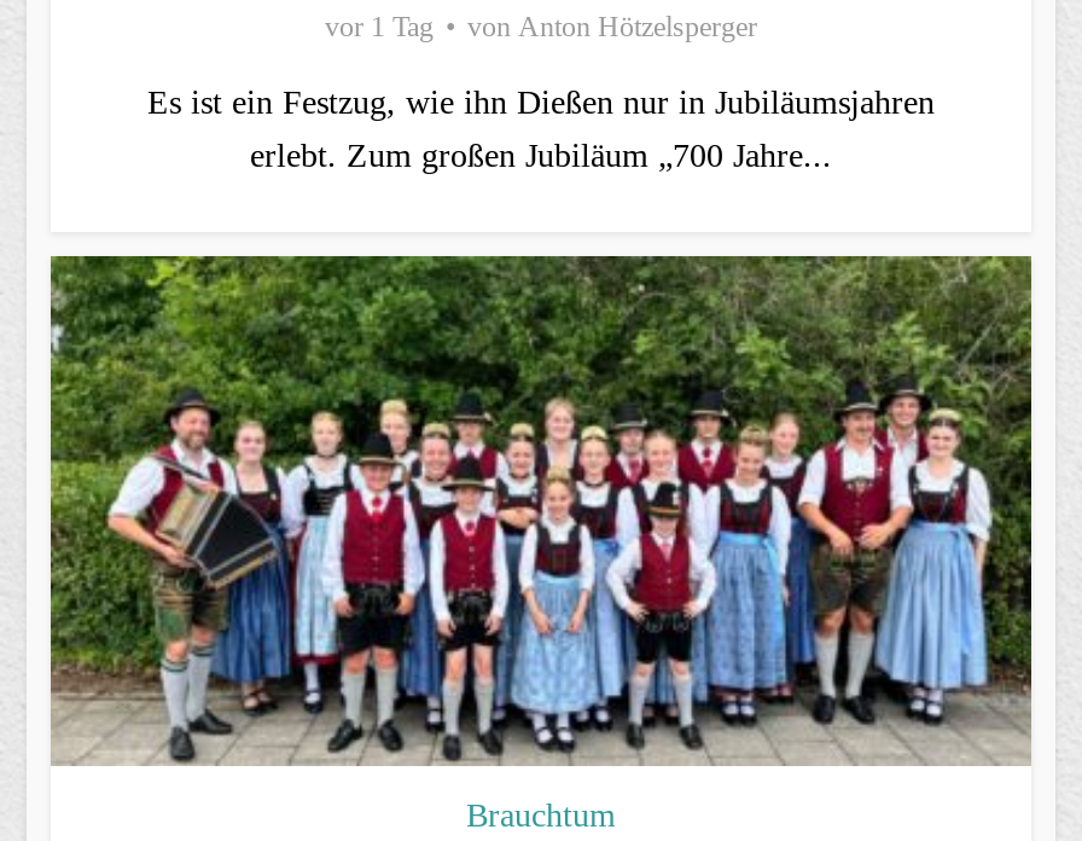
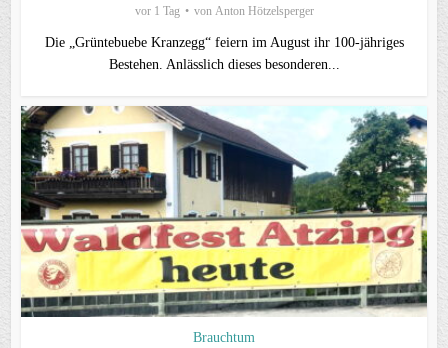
[147,85,935,121] Es ist ein Festzug, wie ihn Dießen nur in Jubiläumsjahren -> [44,35,403,50] Die „Grüntebuebe Kranzegg“ feiern im August ihr 100-jähriges
[250,138,832,174] erlebt. Zum großen Jubiläum „700 Jahre... -> [108,57,339,72] Bestehen. Anlässlich dieses besonderen...
[48,254,1034,766] [image] -> [20,106,428,318] [image]

